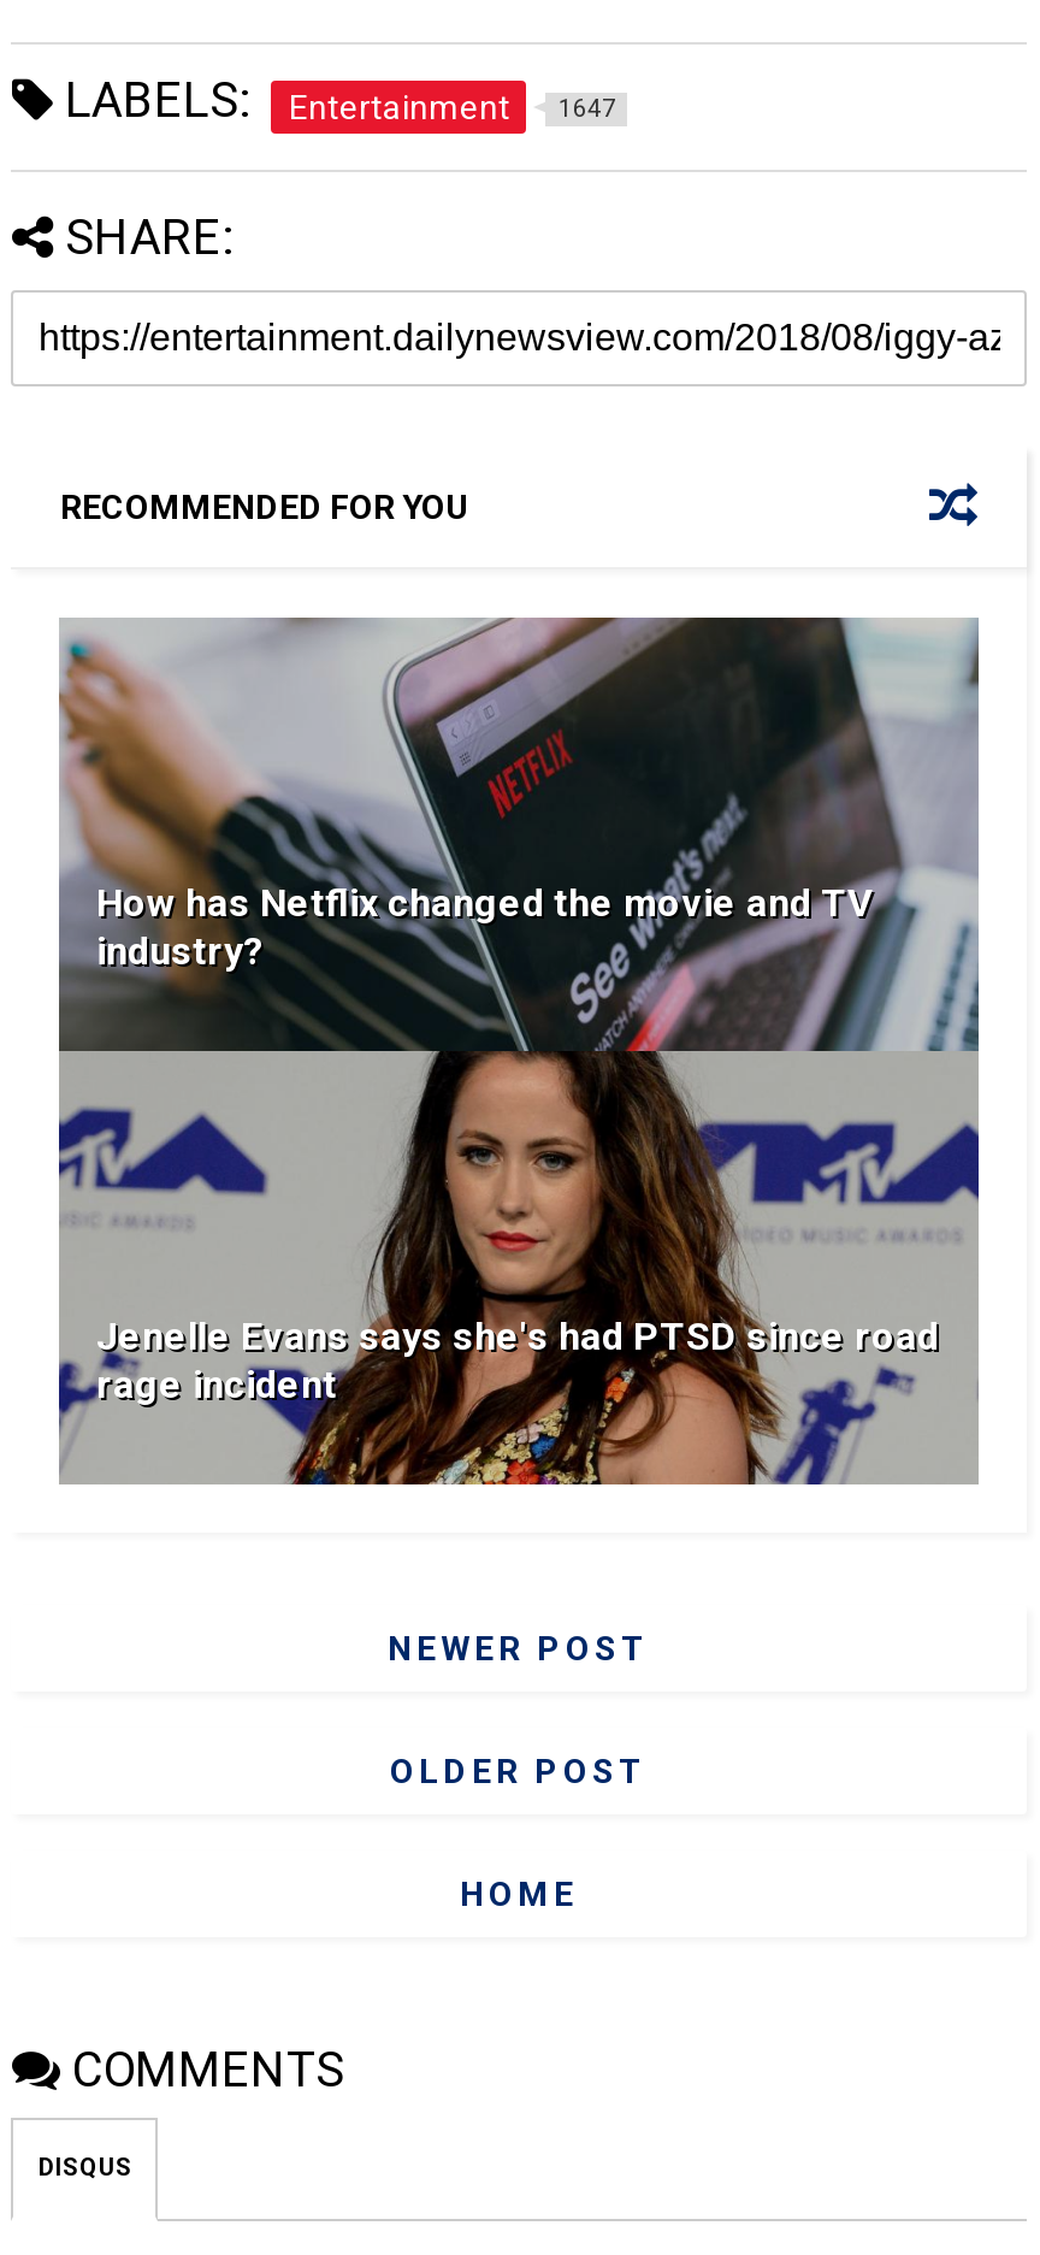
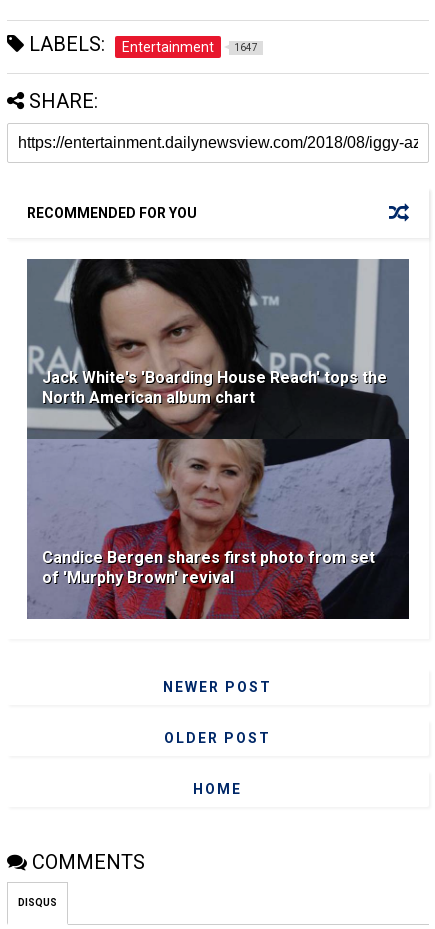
[59,615,981,1487] [image] | How has Netflix changed the movie and TV | industry? -> [27,258,409,620] [image] | Jack White's 'Boarding House Reach' tops the | North American album chart
[96,1314,939,1407] Jenelle Evans says she's had PTSD since road | rage incident -> [42,548,375,587] Candice Bergen shares first photo from set | of 'Murphy Brown' revival

